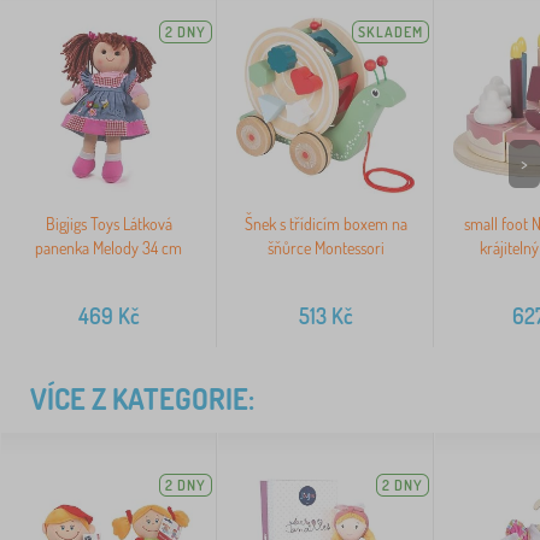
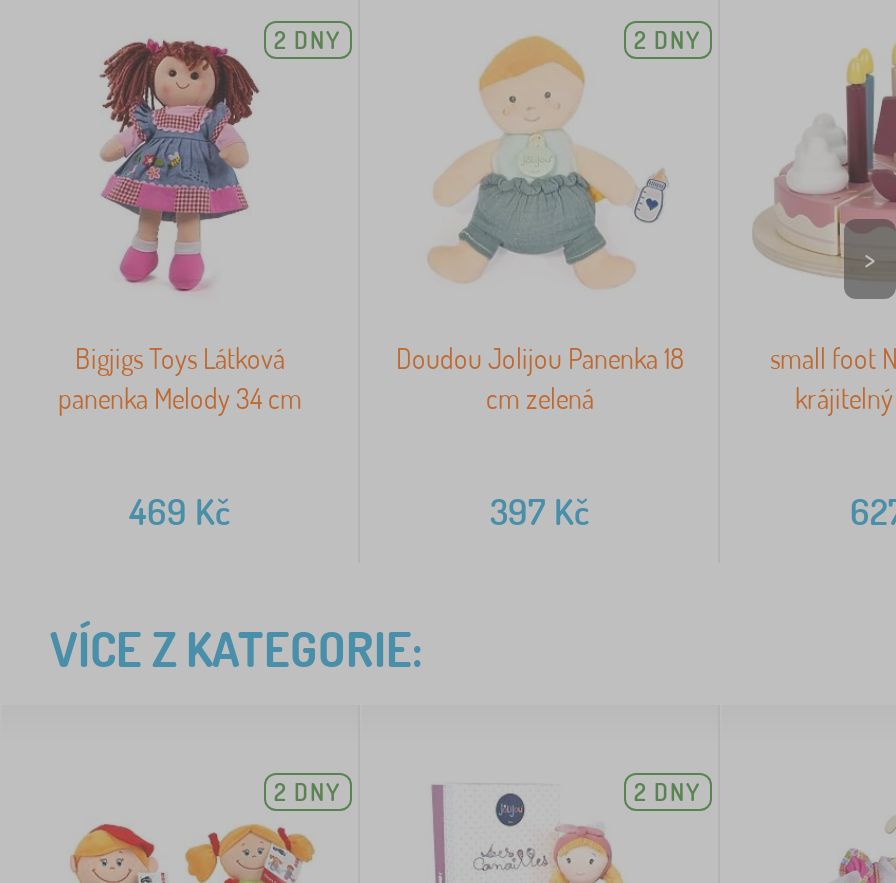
[235,18,423,194] [image] | SKLADEM -> [392,19,702,307] [image] | 2 DNY
[244,214,407,258] Šnek s třídicím boxem na | šňůrce Montessori -> [396,341,684,415] Doudou Jolijou Panenka 18 | cm zelená
[298,303,353,329] 513 Kč -> [490,489,590,533] 397 Kč

